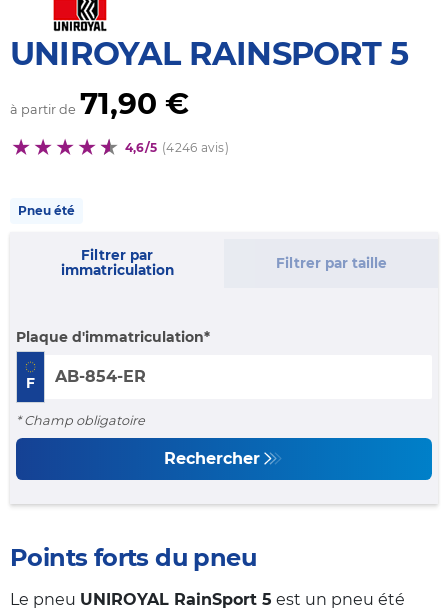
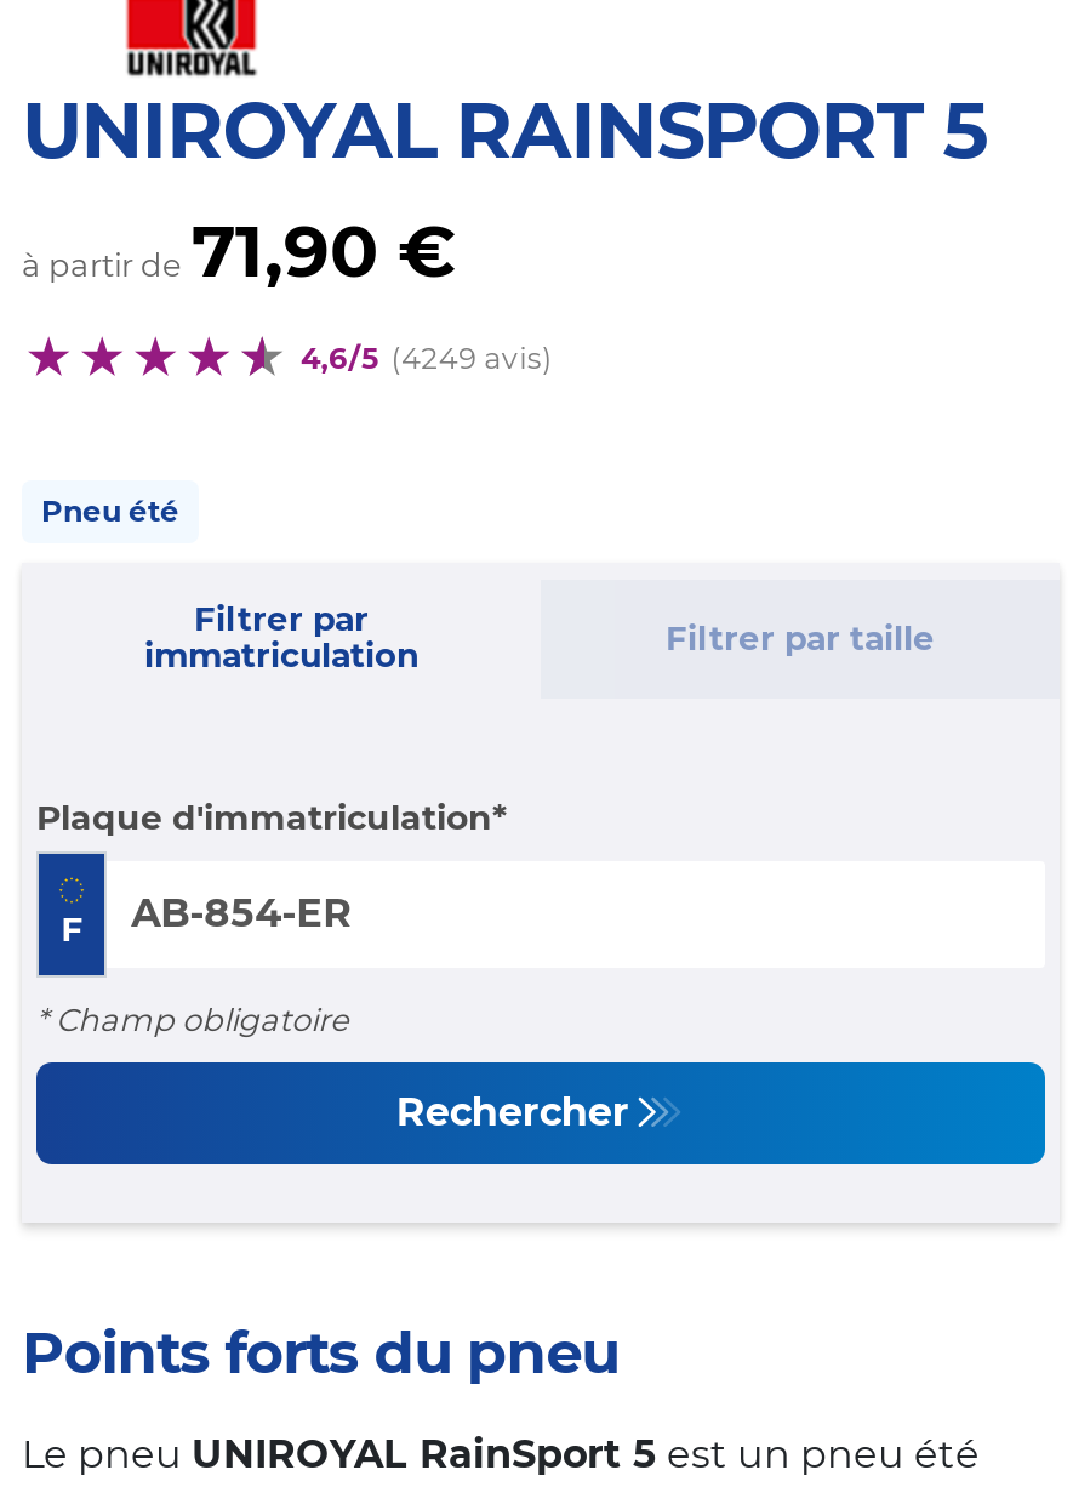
[125,140,229,155] 4,6/5 (4246 avis) -> [301,340,552,376] 4,6/5 (4249 avis)

